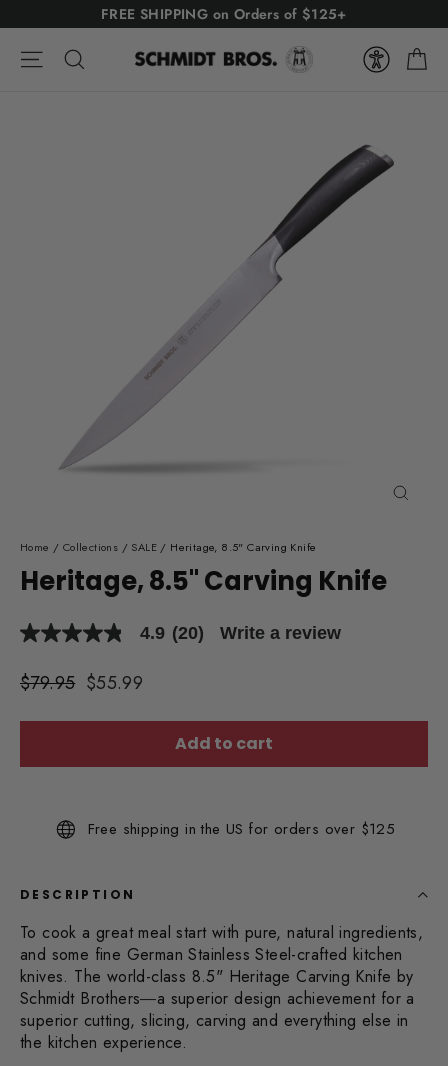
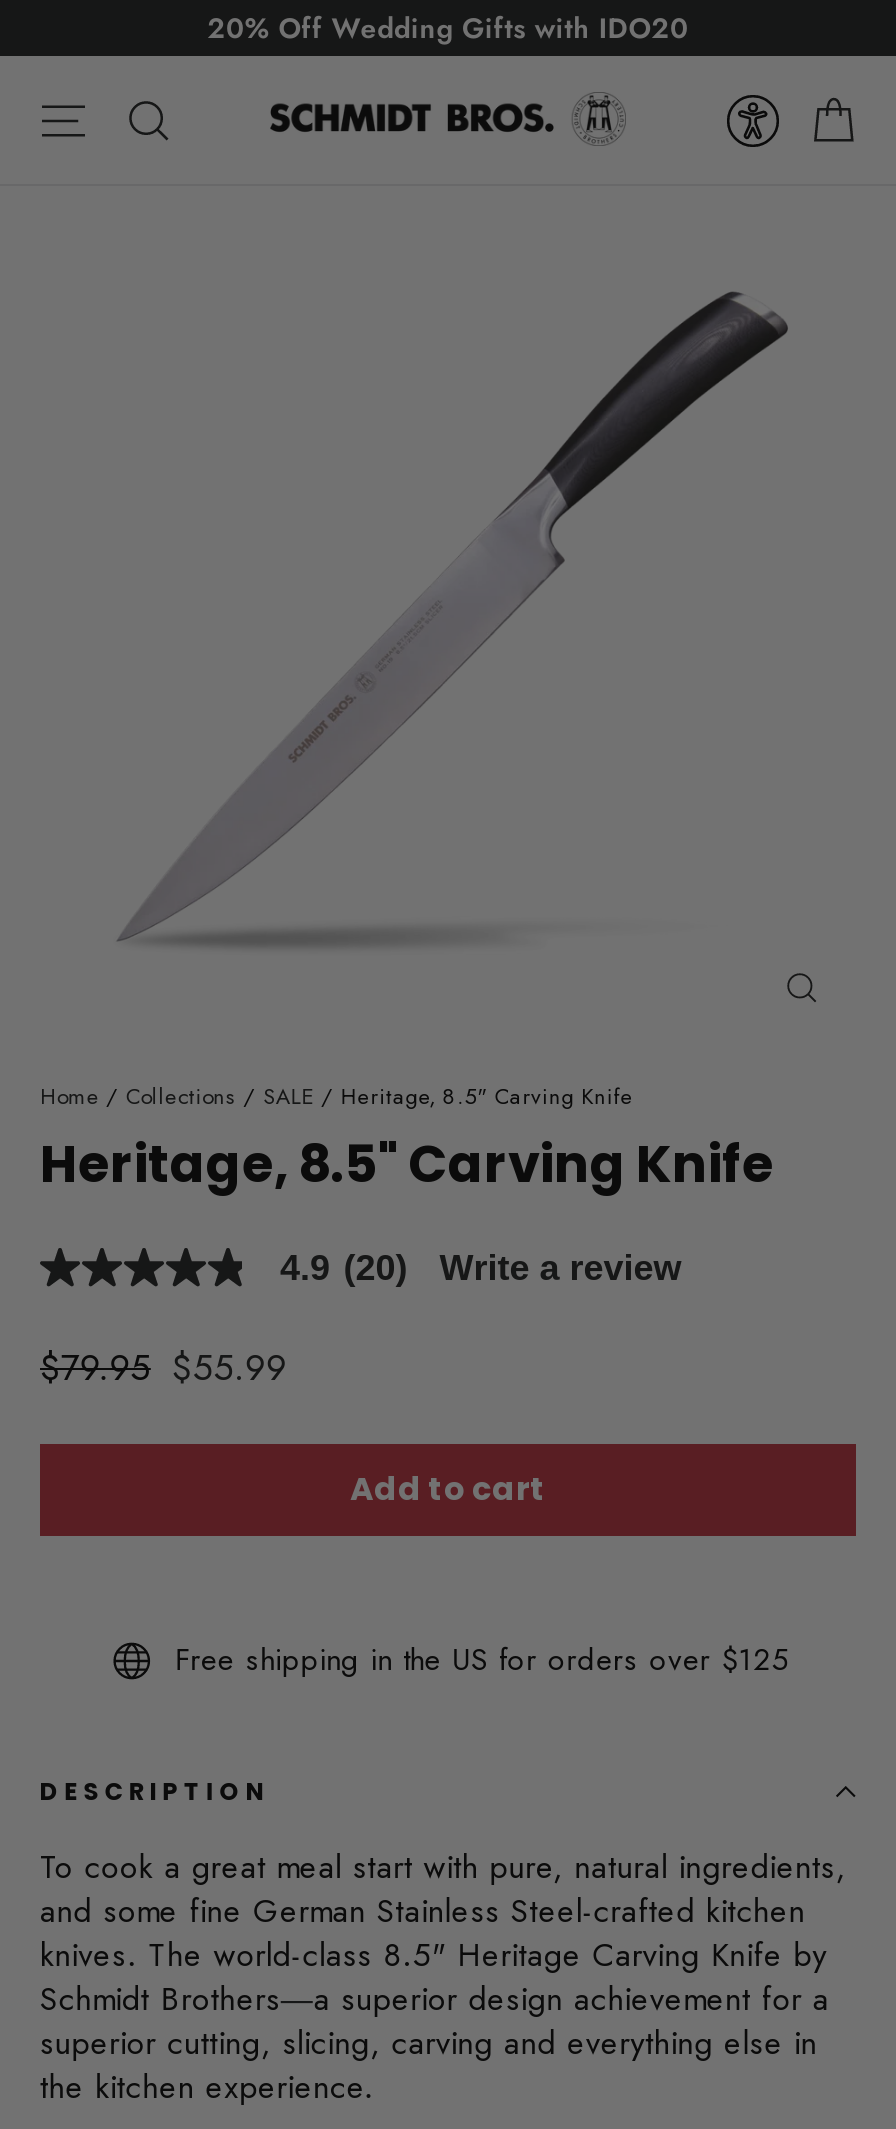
[101,4,347,24] FREE SHIPPING on Orders of $125+ -> [207,8,689,48] 20% Off Wedding Gifts with IDO20

